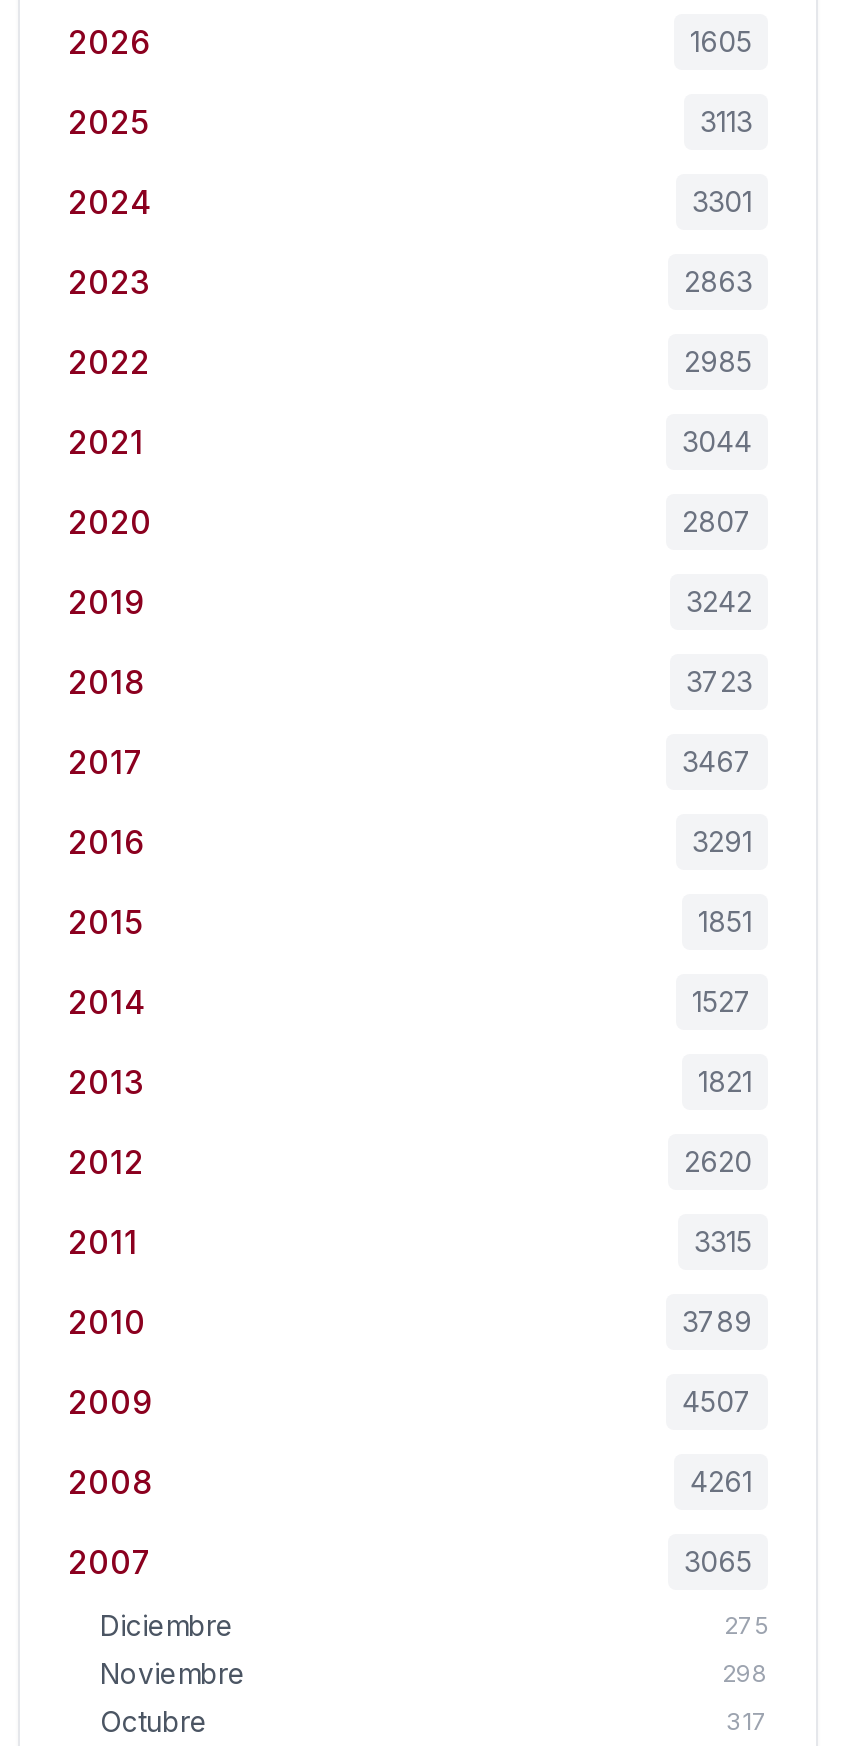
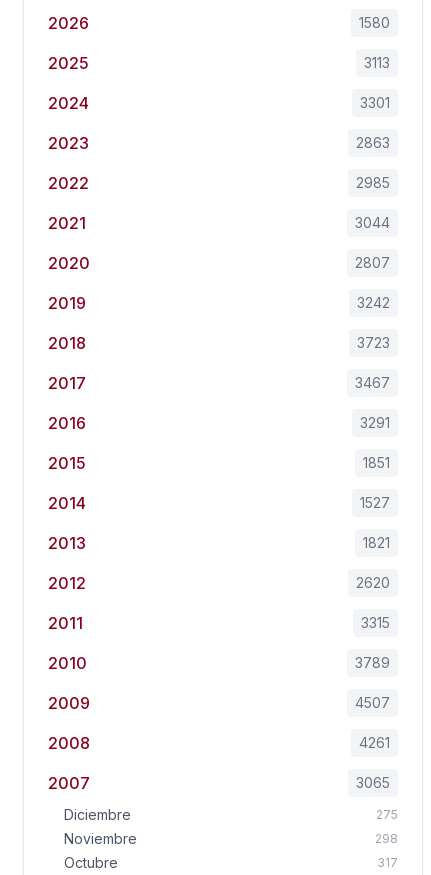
[690,24,752,58] 1605 -> [359,14,390,31] 1580

